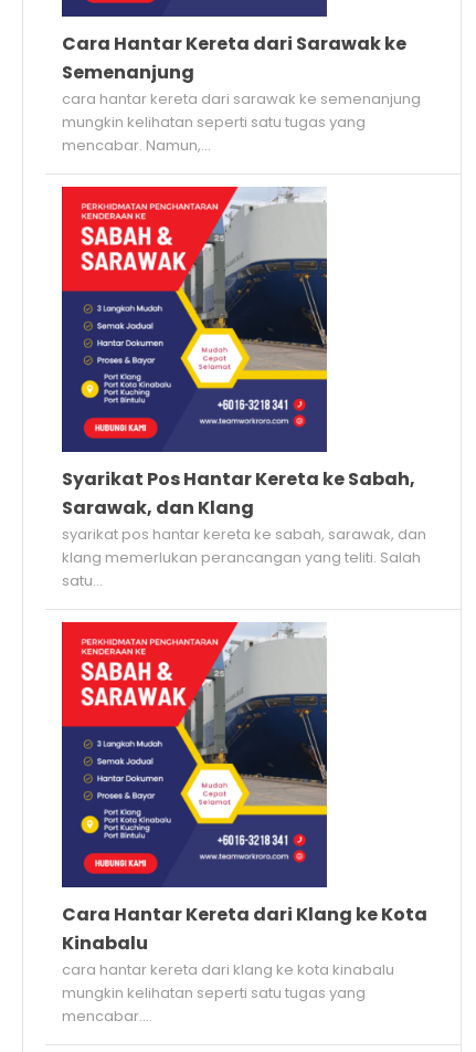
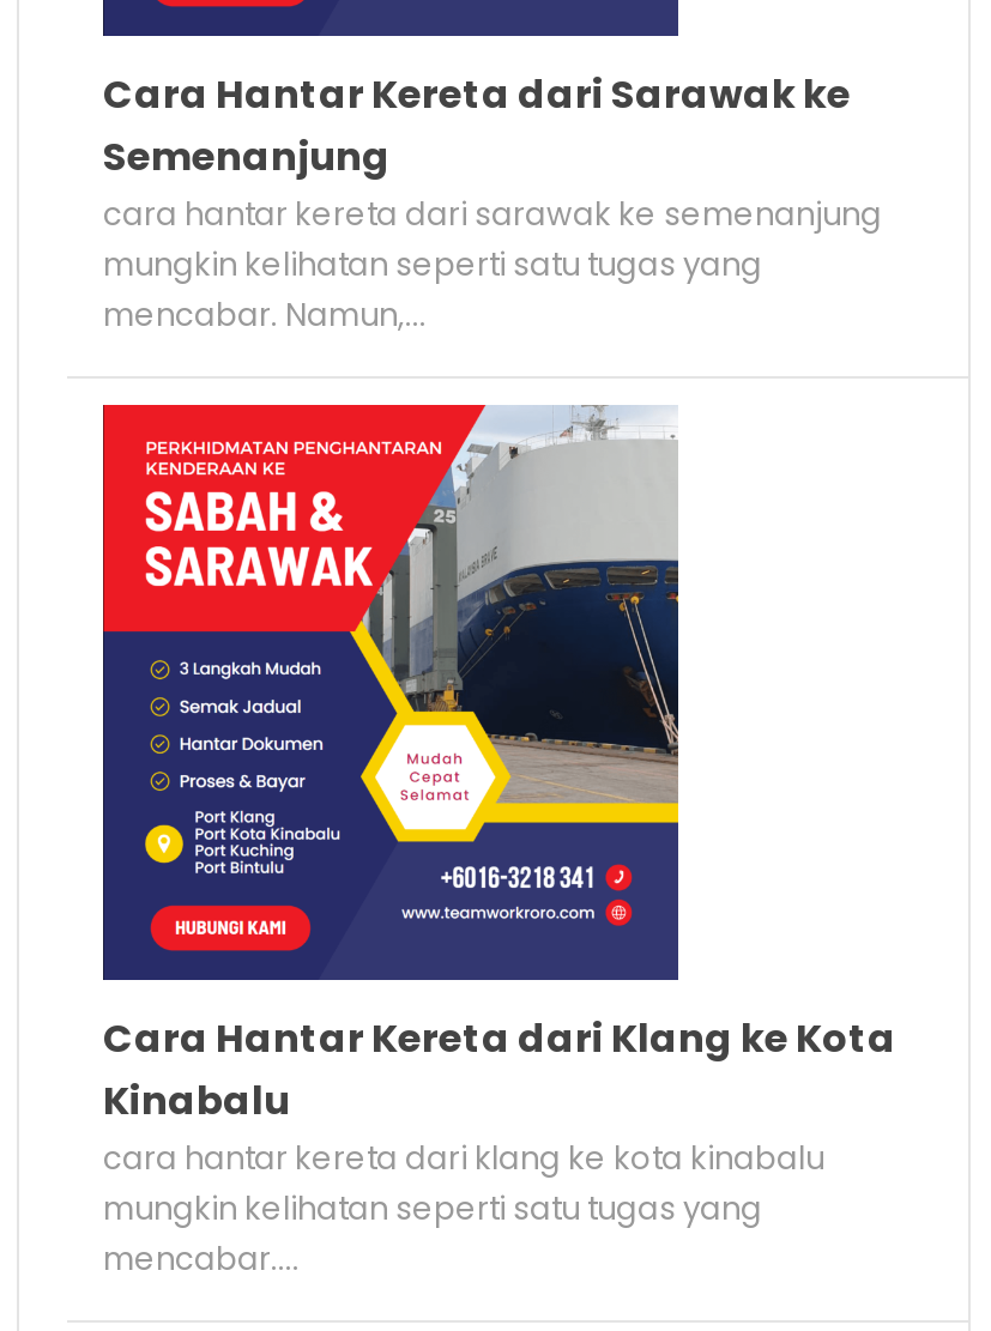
[62,466,426,591] Syarikat Pos Hantar Kereta ke Sabah, | Sarawak, dan Klang | syarikat pos hantar kereta ke sabah, sarawak, dan | klang memerlukan perancangan yang teliti. Salah | satu... -> none

